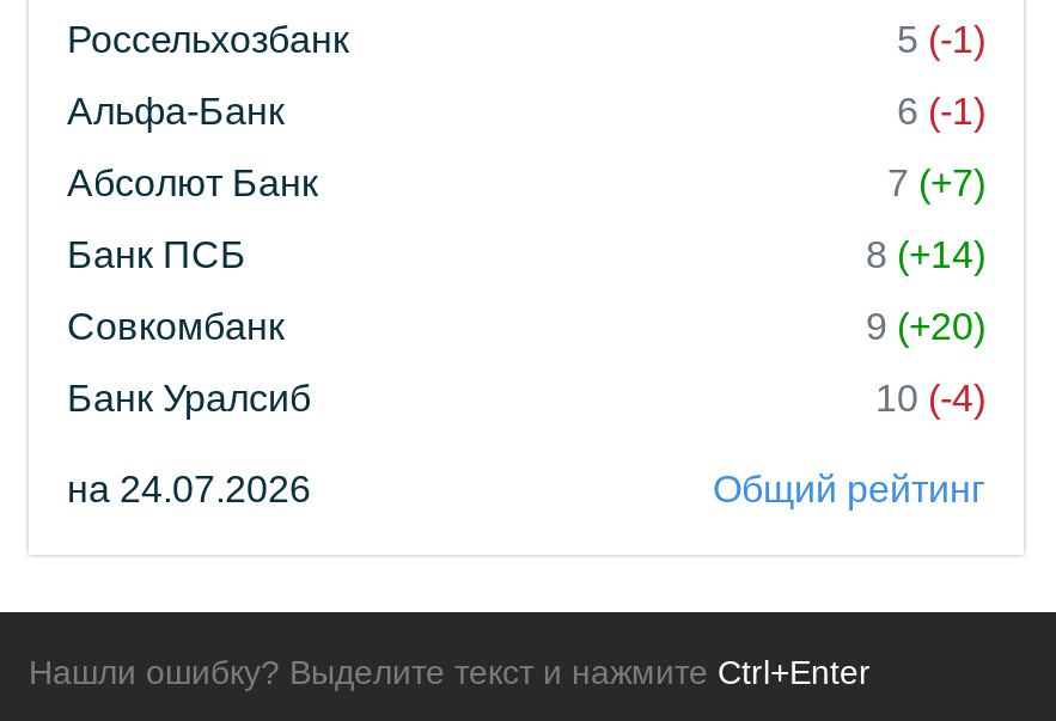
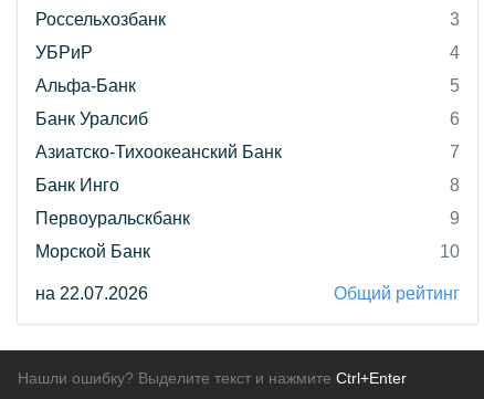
[897,19,985,60] 5 (-1) -> [35,10,460,62] 3 | УБРиР | 4
[67,91,985,347] 6 (-1) | Абсолют Банк | 7 (+7) | Банк ПСБ | 8 (+14) | Совкомбанк | 9 (+20) -> [450,76,460,95] 5
[67,378,985,509] 10 (-4) | на 24.07.2026 -> [35,109,460,303] 6 | Азиатско-Тихоокеанский Банк | 7 | Банк Инго | 8 | Первоуральскбанк | 9 | Морской Банк | 10 | на 22.07.2026
moved [67,378,311,418] -> [35,109,148,128]: Банк Уралсиб

